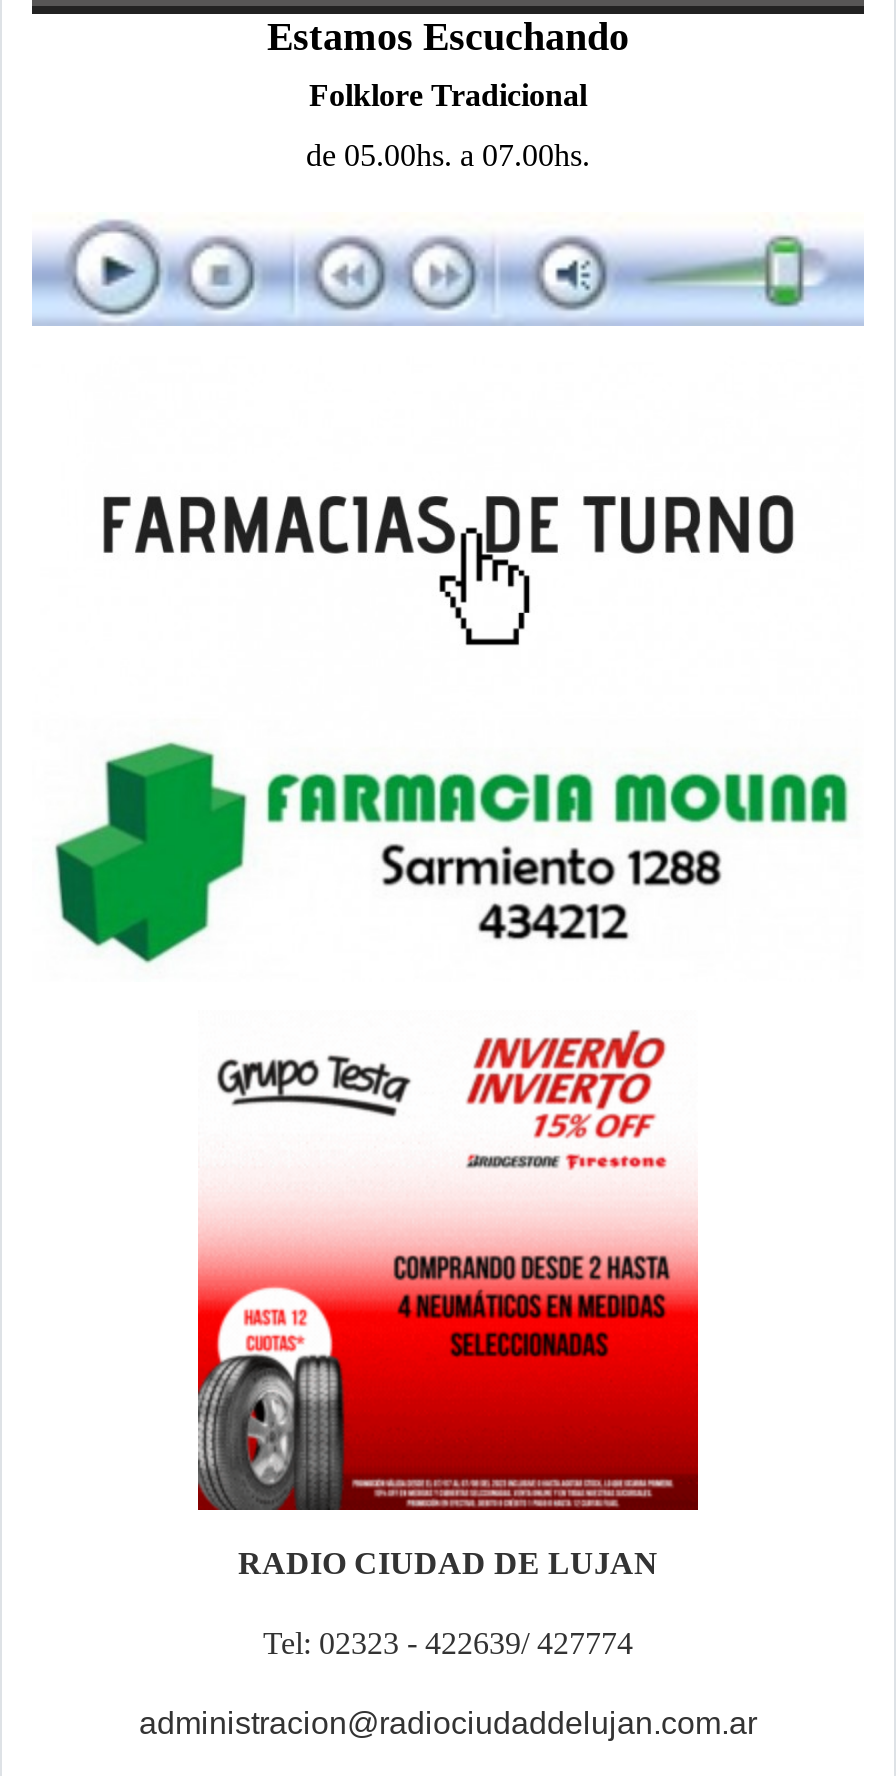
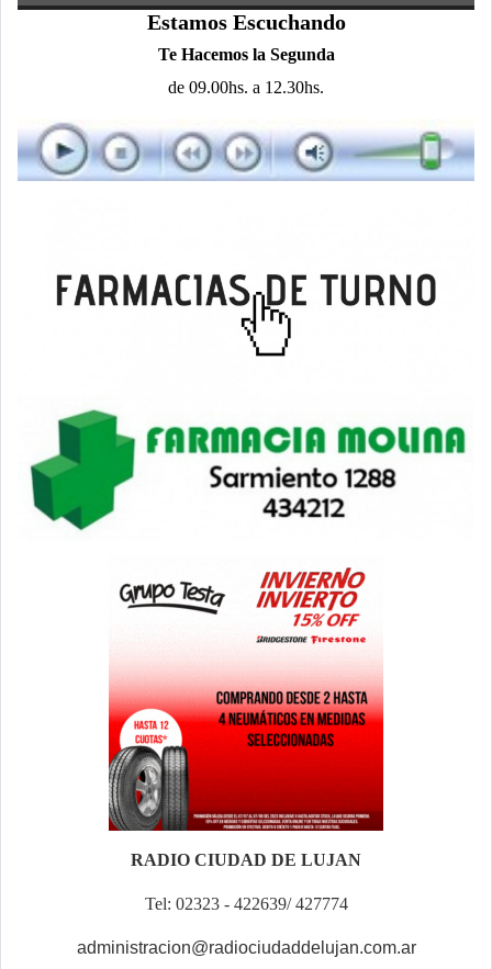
[309,78,587,112] Folklore Tradicional -> [158,45,334,63] Te Hacemos la Segunda
[306,138,590,172] de 05.00hs. a 07.00hs. -> [168,78,324,96] de 09.00hs. a 12.30hs.

